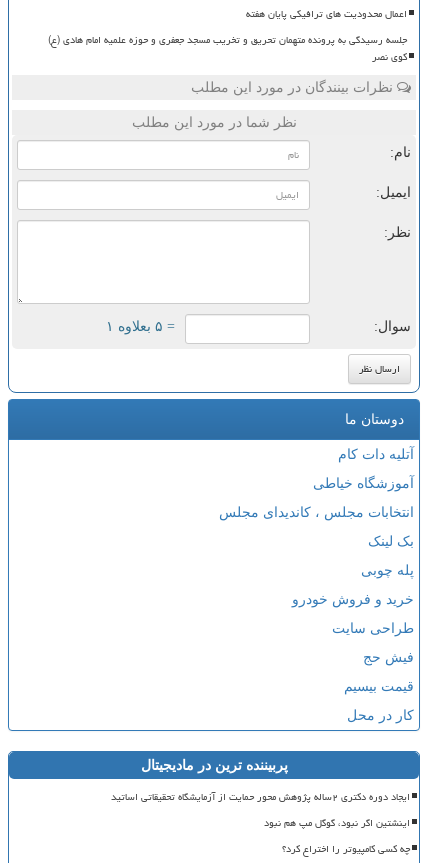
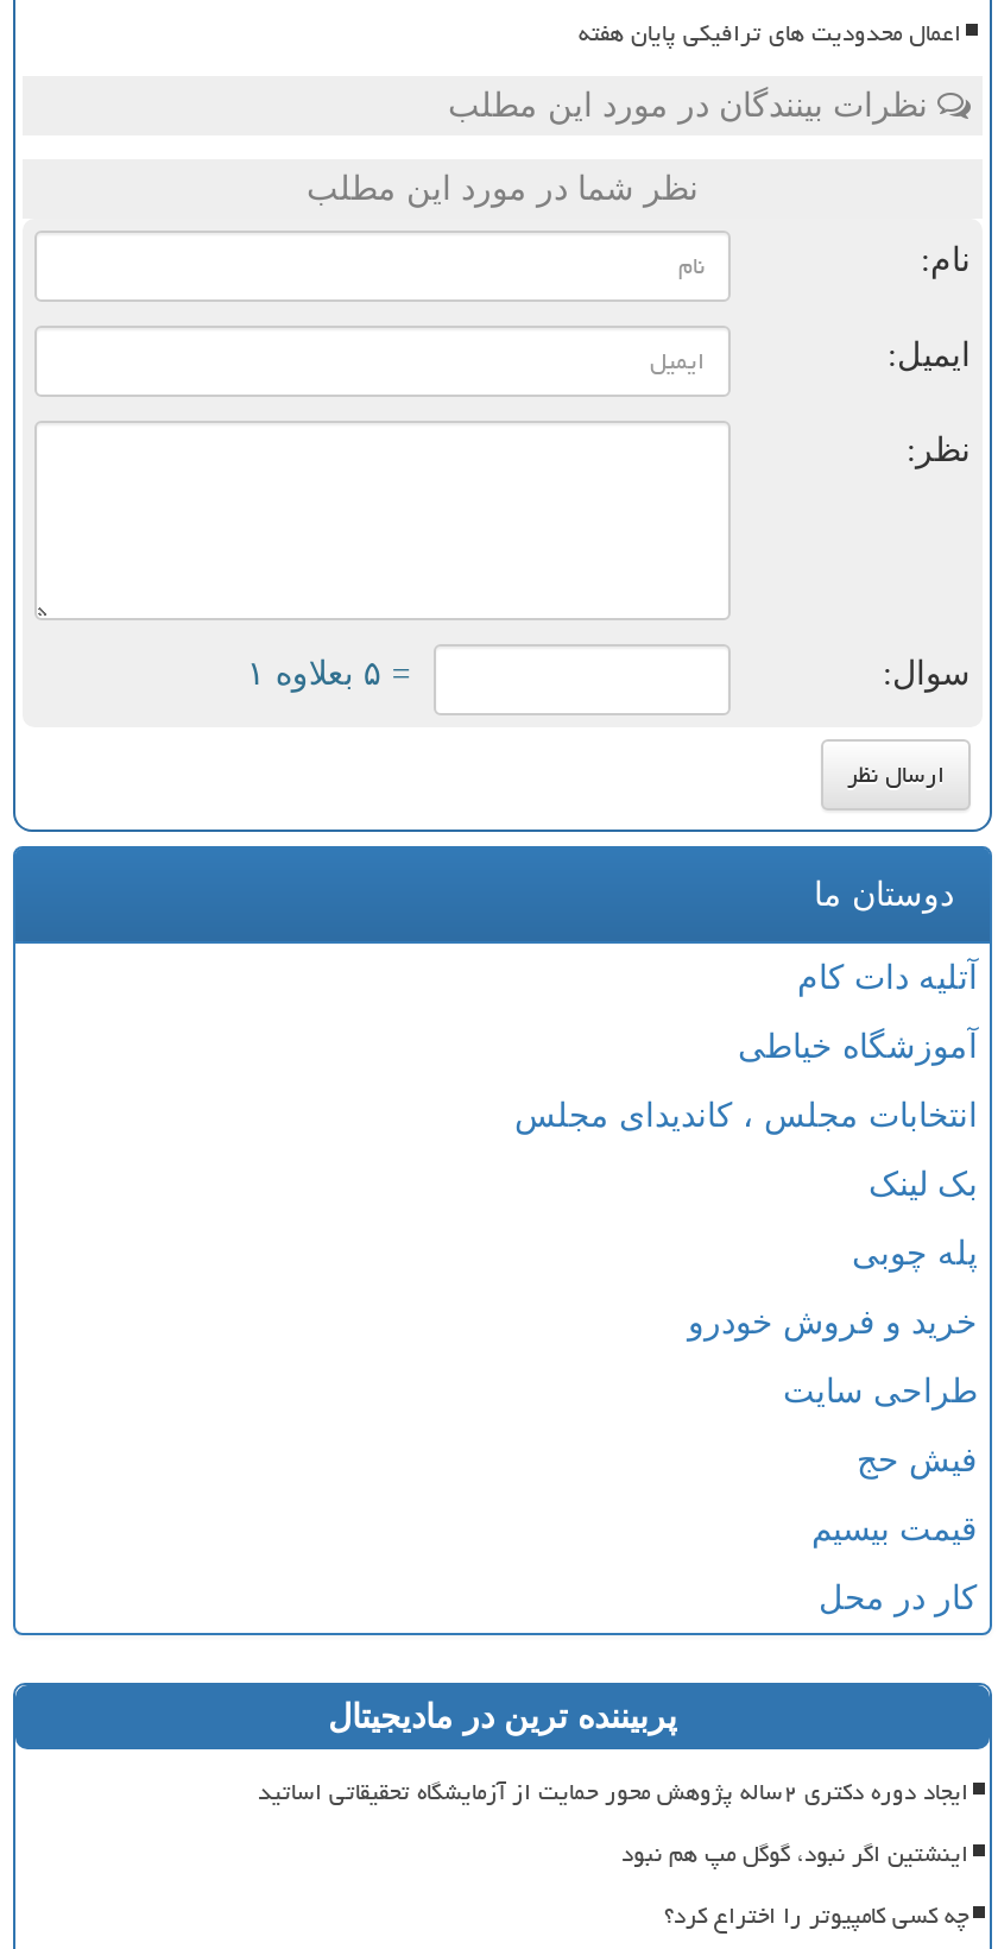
[48,30,407,67] جلسه رسیدگی به پرونده متهمان تحریق و تخریب مسجد جعفری و حوزه علمیه امام هادی (ع) | کوی نصر -> none

